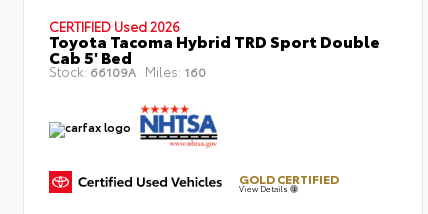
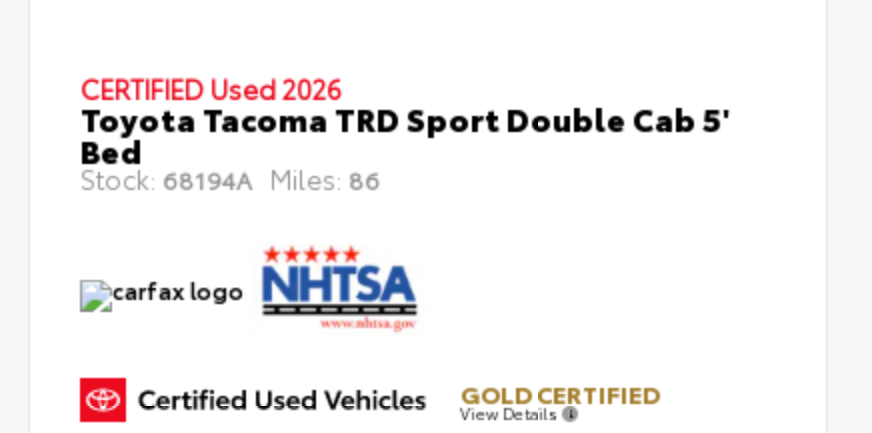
[49,28,380,79] Toyota Tacoma Hybrid TRD Sport Double | Cab 5' Bed | Stock: 66109A Miles: 160 -> [80,93,730,195] Toyota Tacoma TRD Sport Double Cab 5' | Bed | Stock: 68194A Miles: 86

